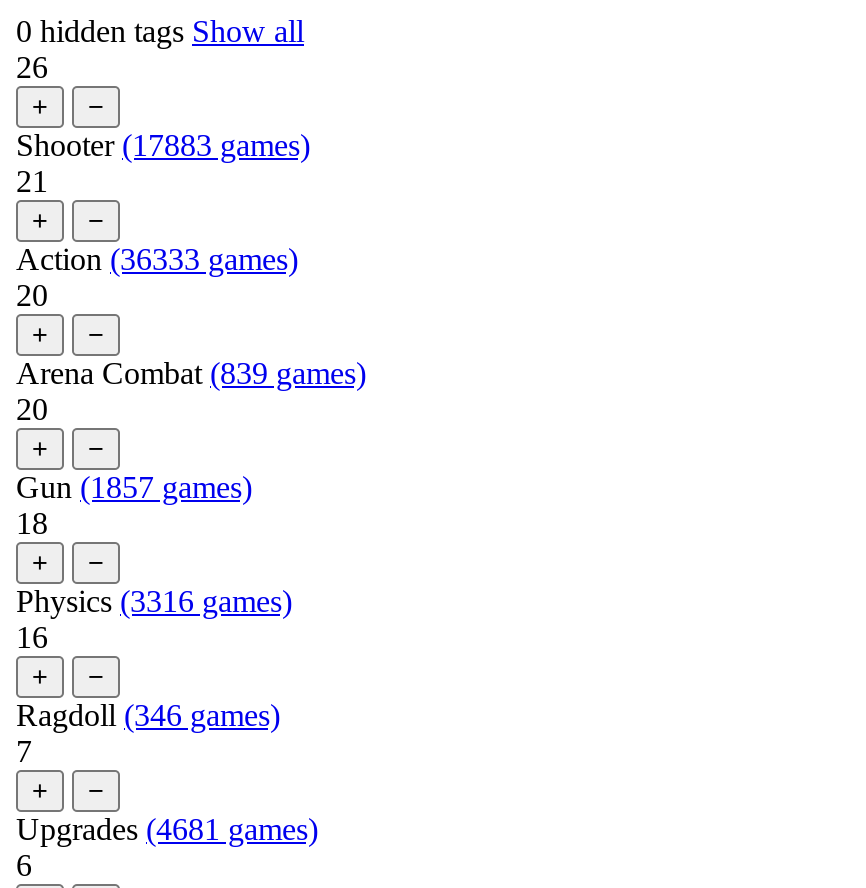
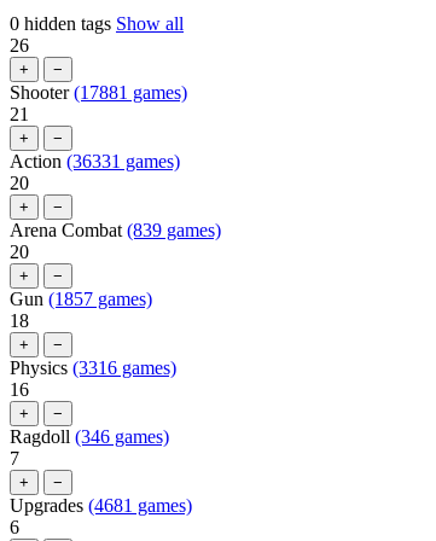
[16,127,310,161] Shooter (17883 games) -> [10,82,187,102] Shooter (17881 games)
[16,241,298,275] Action (36333 games) -> [10,150,180,171] Action (36331 games)

